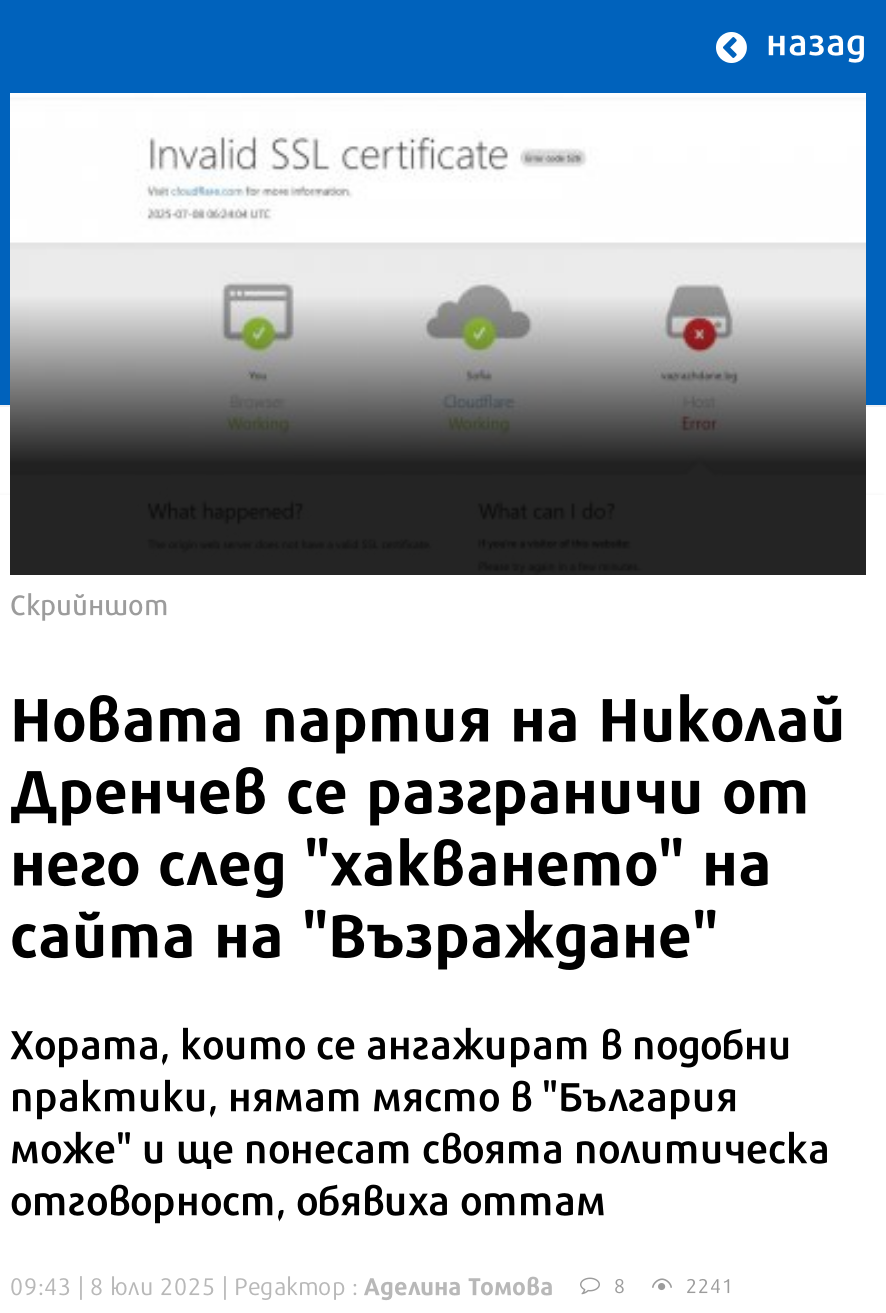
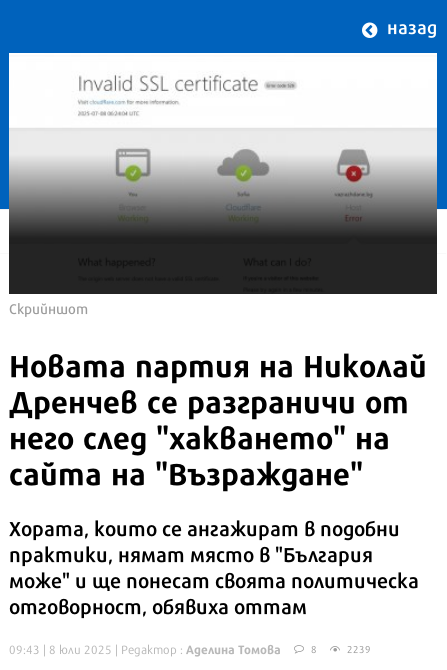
[686,1269,734,1299] 2241 -> [347,641,371,656] 2239

